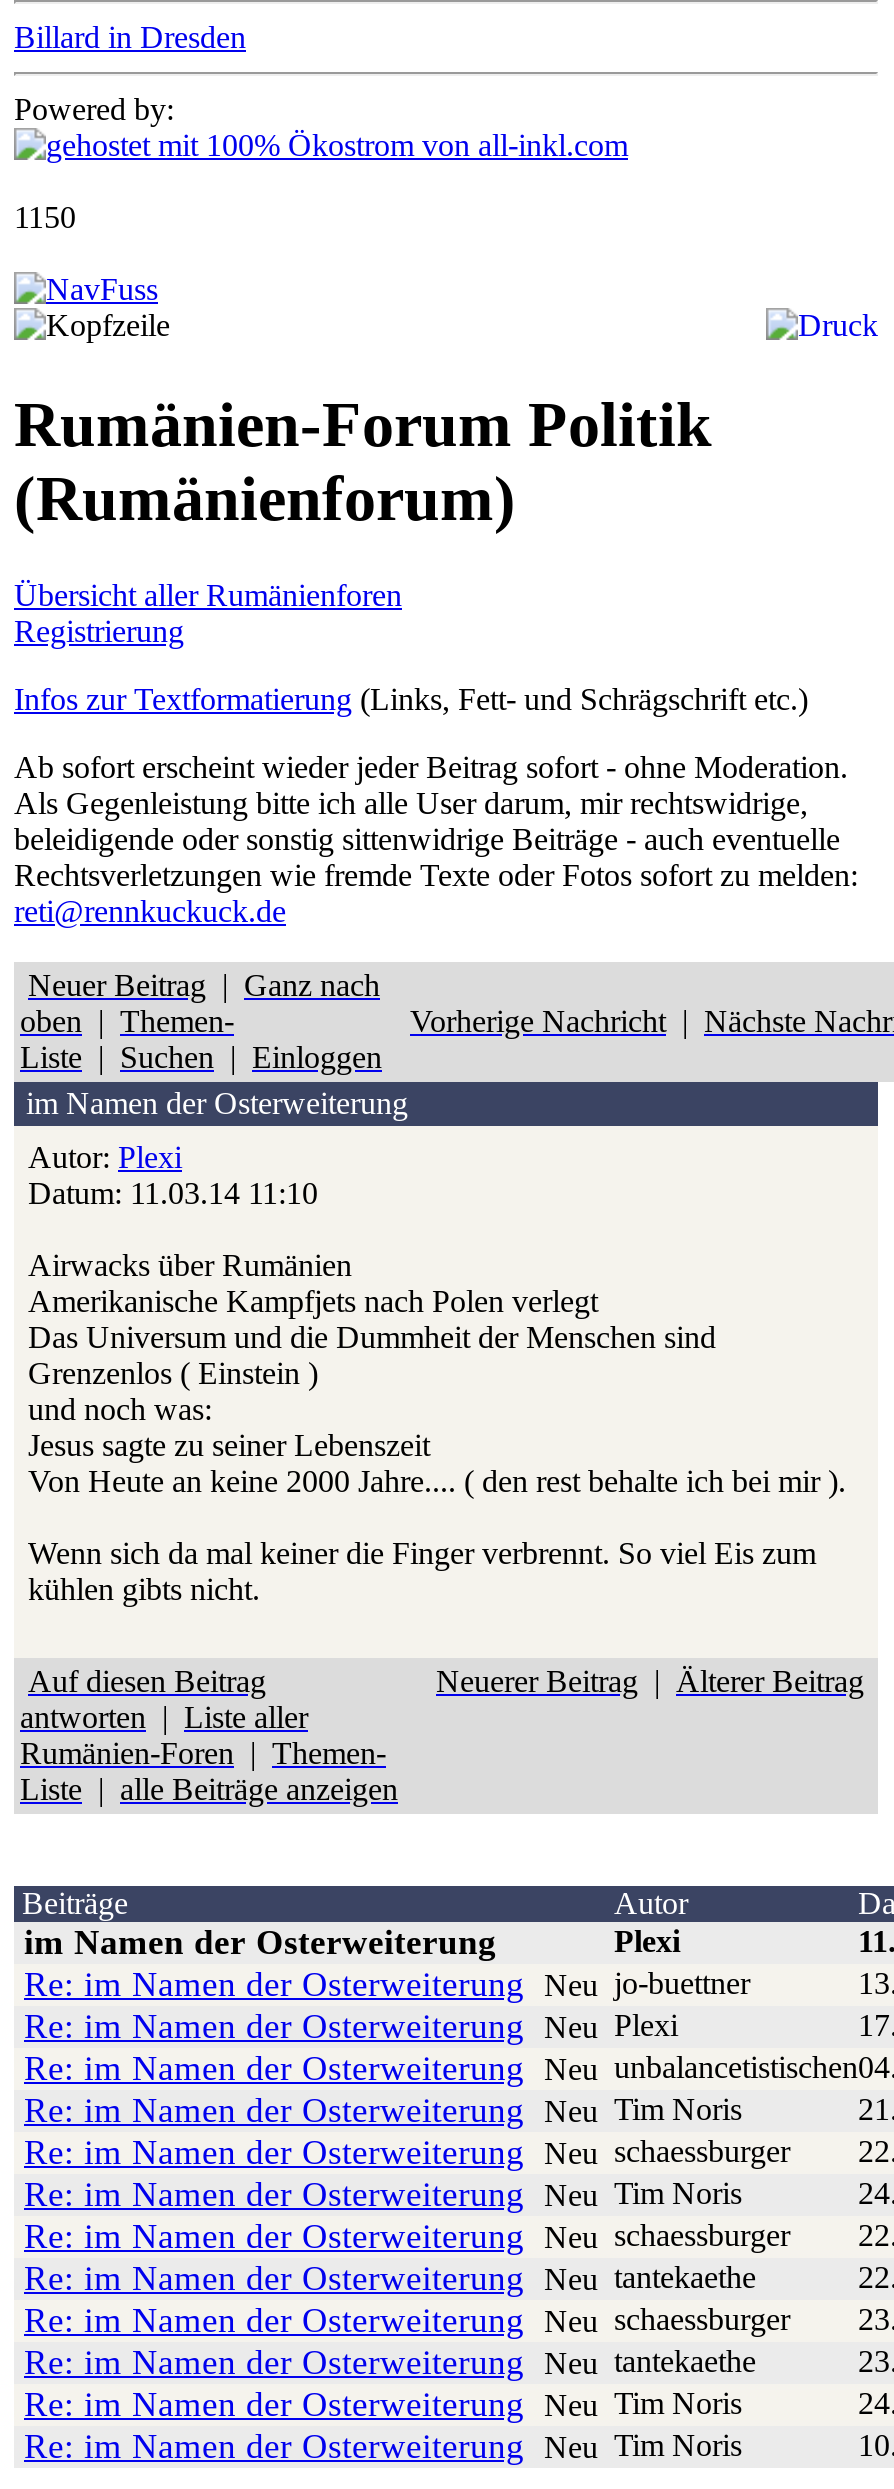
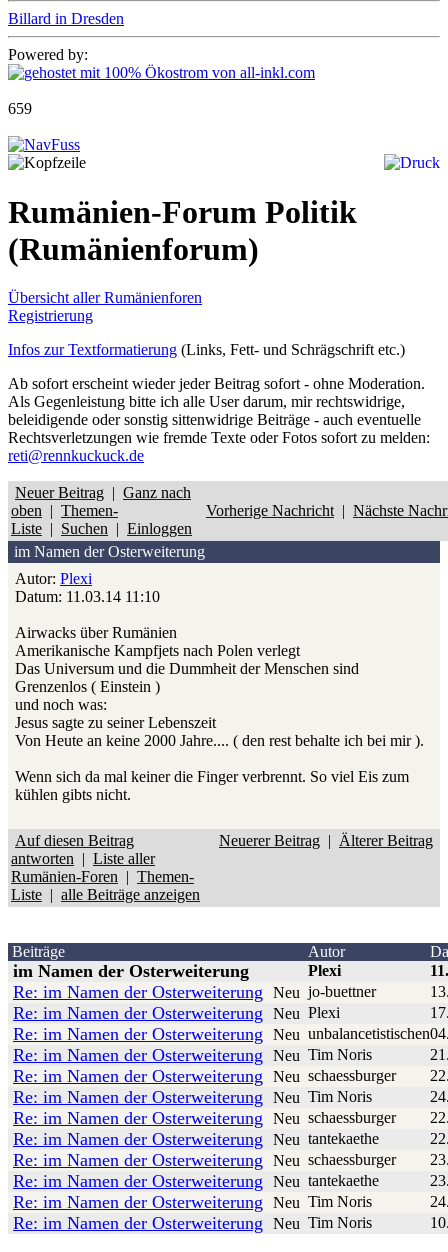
[14,201,76,235] 1150 -> [8,100,32,117] 659

